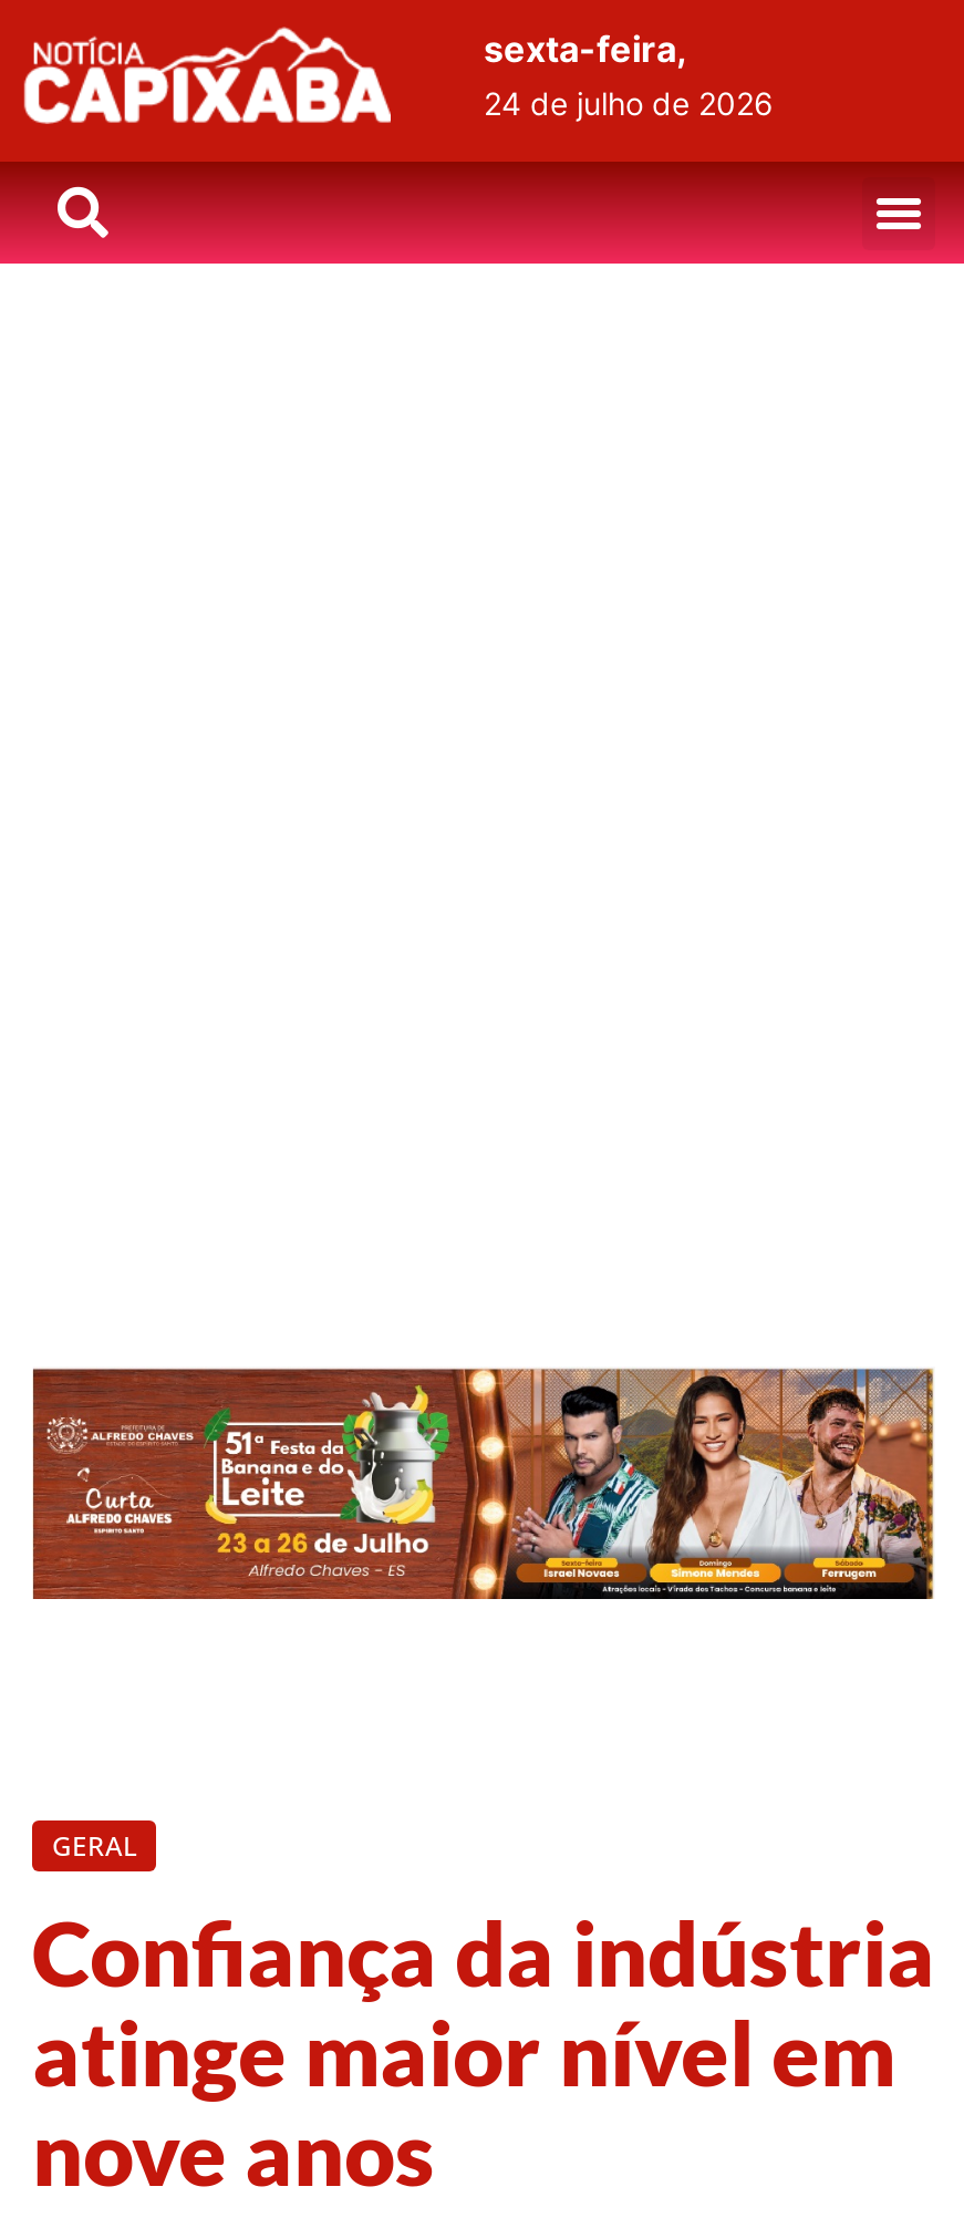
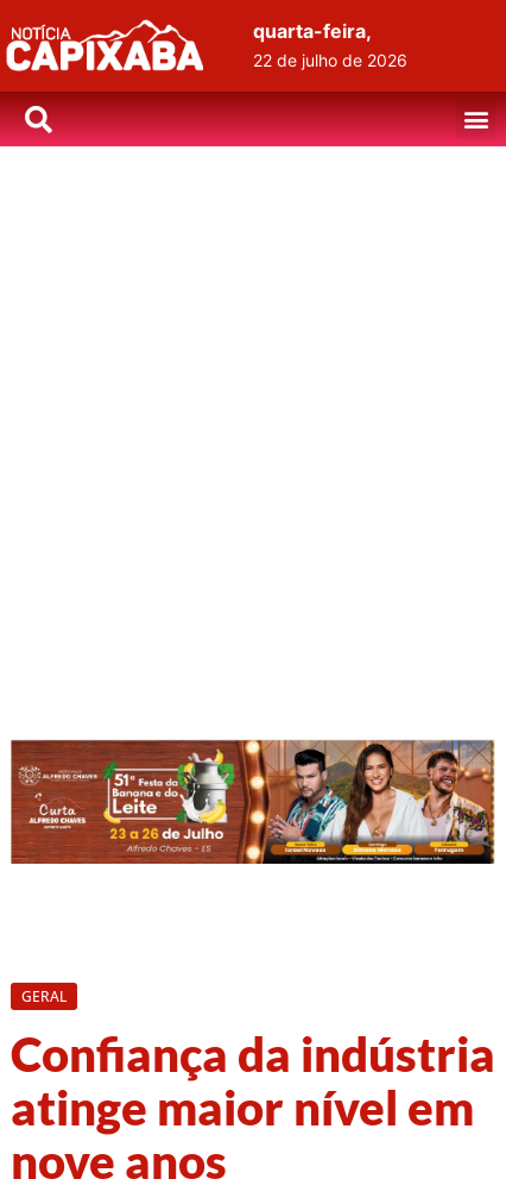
[484,27,774,122] sexta-feira, | 24 de julho de 2026 -> [253,19,407,70] quarta-feira, | 22 de julho de 2026

